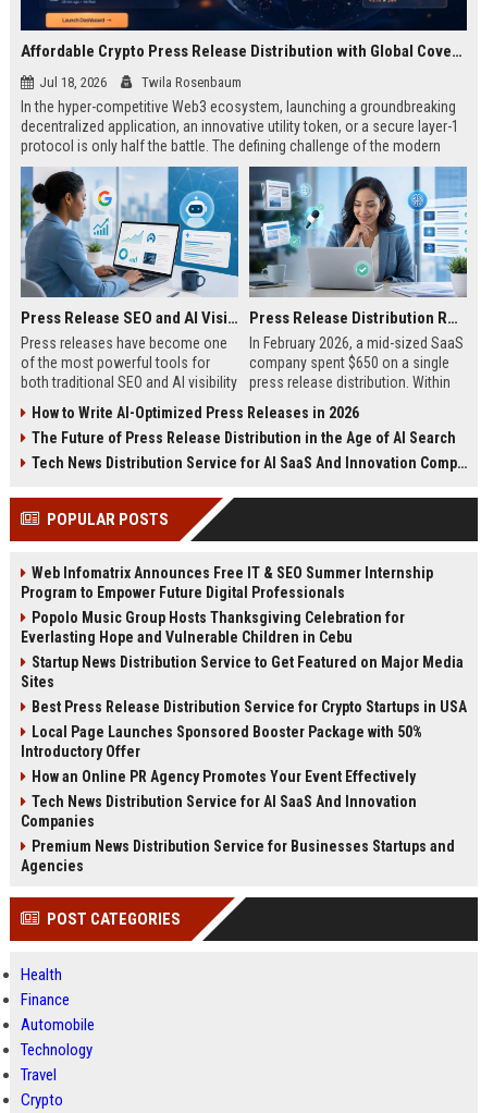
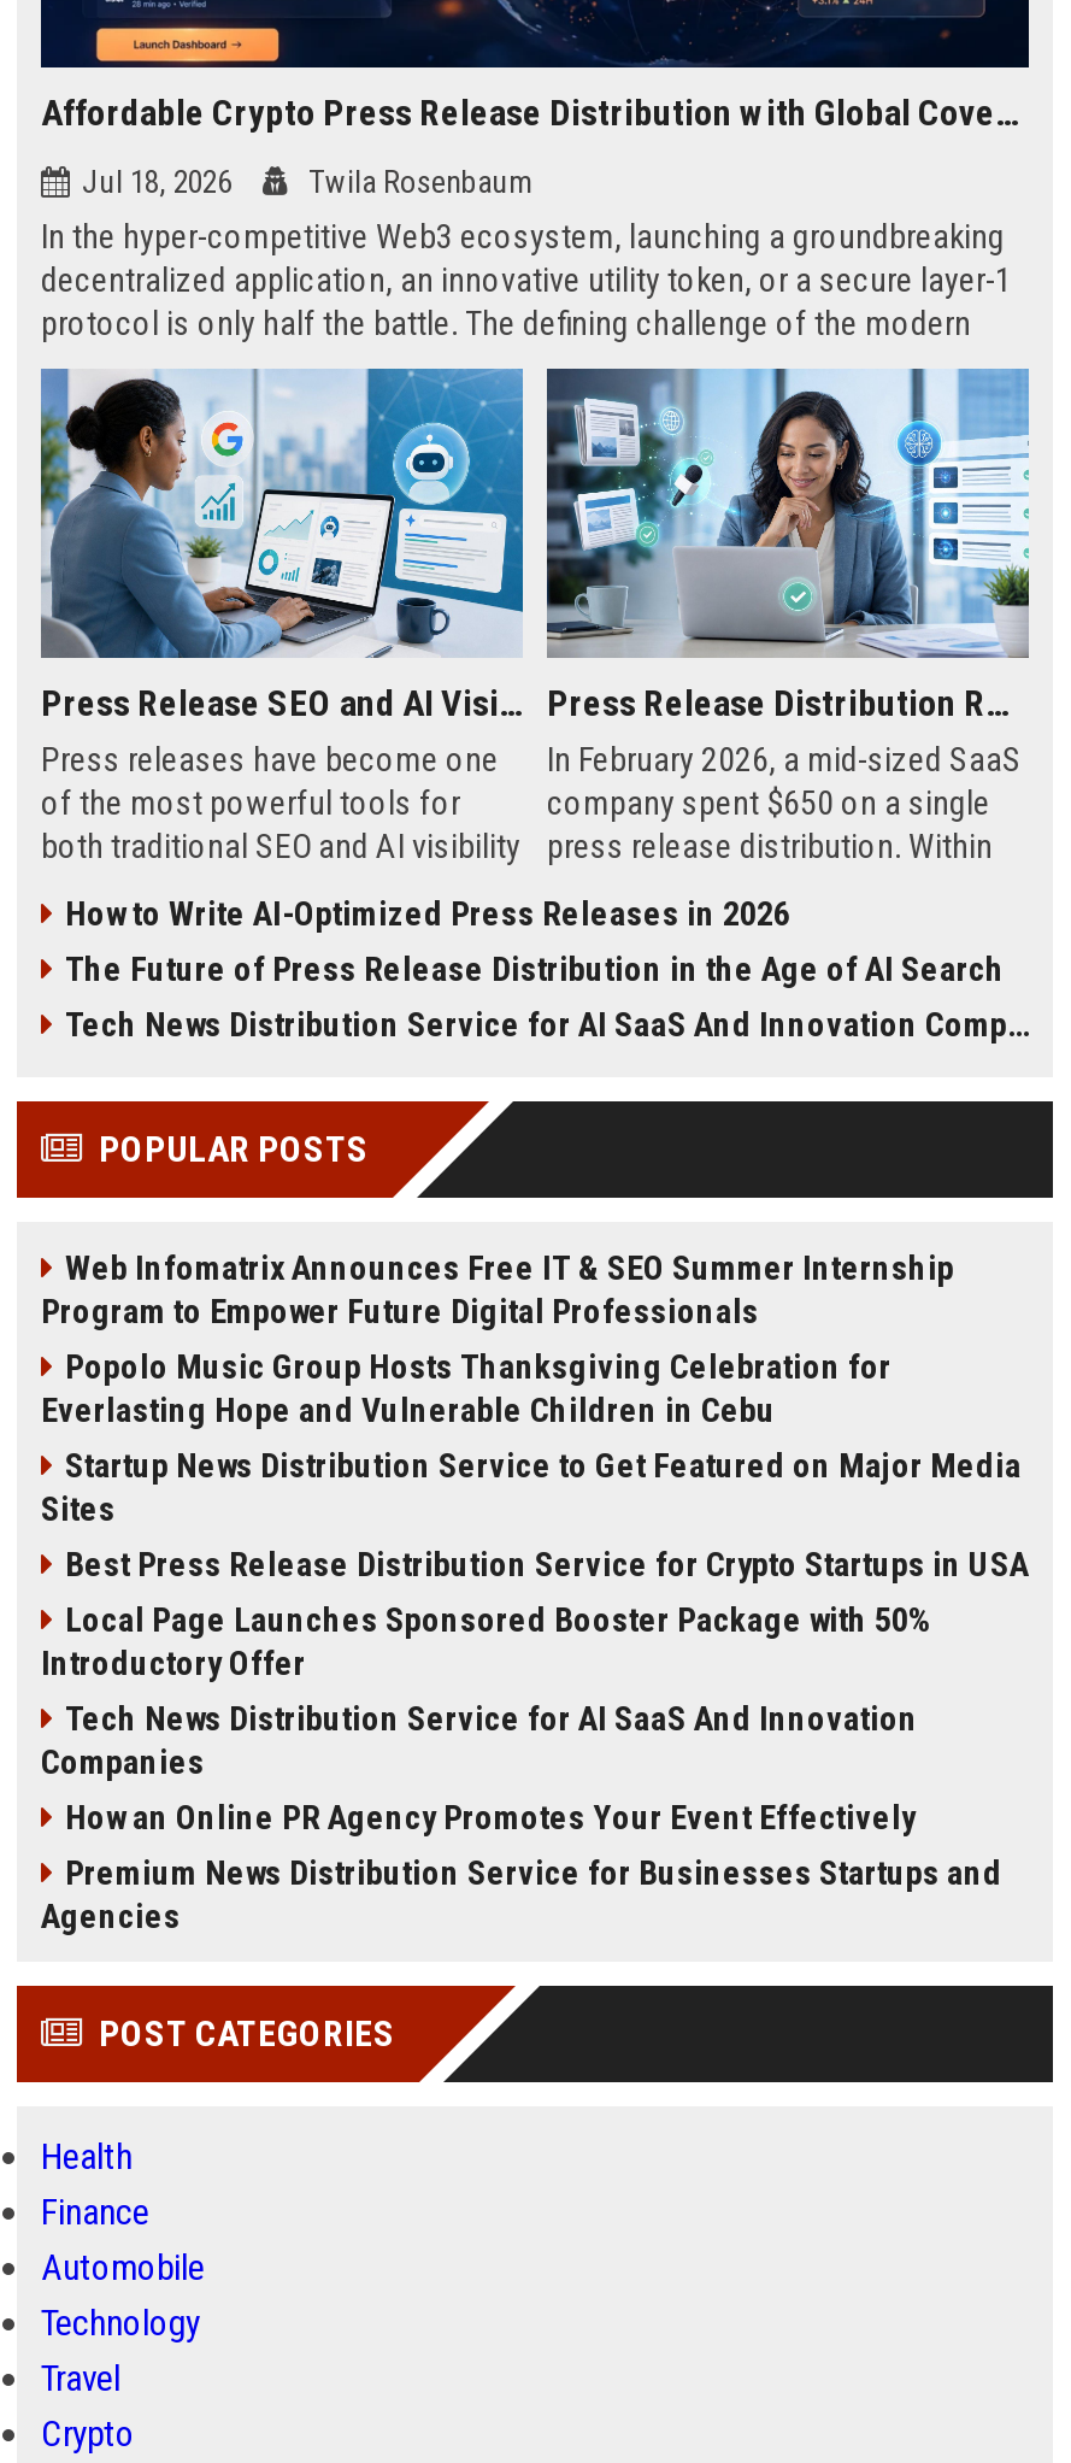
moved [32,768,416,785] -> [65,1798,916,1836]: How an Online PR Agency Promotes Your Event Effectively
moved [21,793,417,830] -> [41,1699,918,1781]: Tech News Distribution Service for AI SaaS And Innovation | Companies

